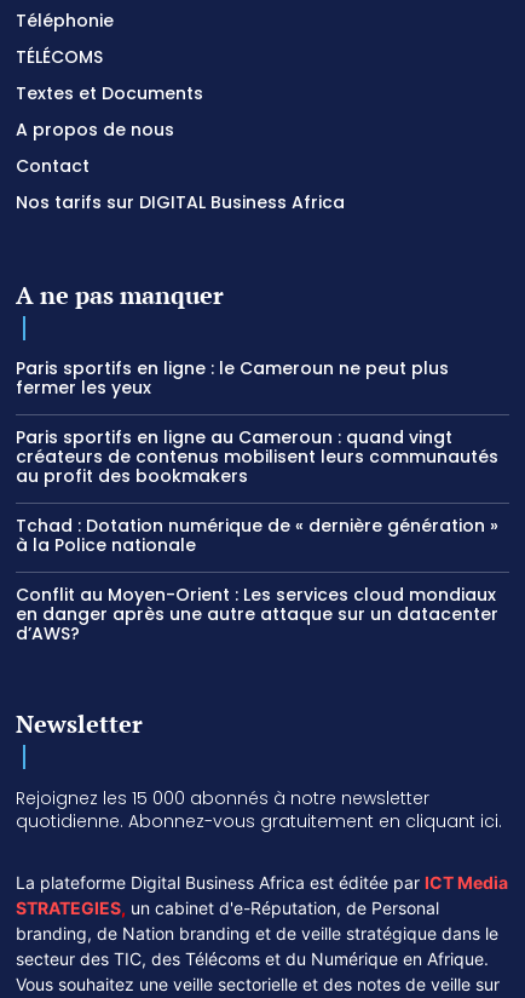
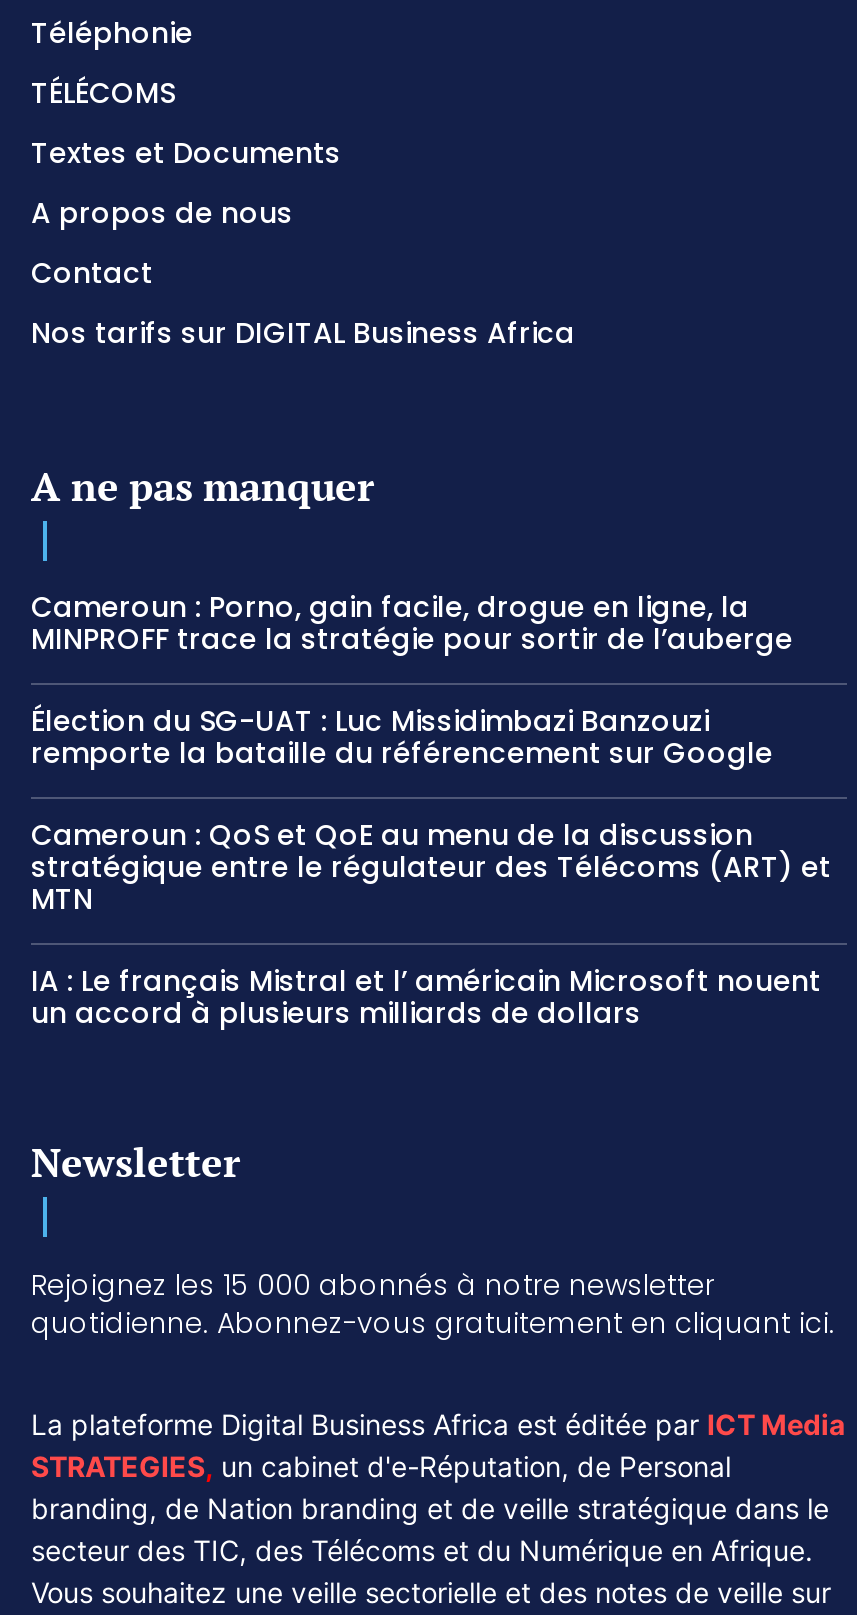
[16,356,449,400] Paris sportifs en ligne : le Cameroun ne peut plus | fermer les yeux -> [31,588,801,660] Cameroun : Porno, gain facile, drogue en ligne, la | MINPROFF trace la stratégie pour sortir de l’auberge
[16,425,498,488] Paris sportifs en ligne au Cameroun : quand vingt | créateurs de contenus mobilisent leurs communautés | au profit des bookmakers -> [31,702,773,774] Élection du SG-UAT : Luc Missidimbazi Banzouzi | remporte la bataille du référencement sur Google
[16,514,498,557] Tchad : Dotation numérique de « dernière génération » | à la Police nationale -> [31,816,831,920] Cameroun : QoS et QoE au menu de la discussion | stratégique entre le régulateur des Télécoms (ART) et | MTN
[16,583,498,646] Conflit au Moyen-Orient : Les services cloud mondiaux | en danger après une autre attaque sur un datacenter | d’AWS? -> [31,962,821,1034] IA : Le français Mistral et l’ américain Microsoft nouent | un accord à plusieurs milliards de dollars

